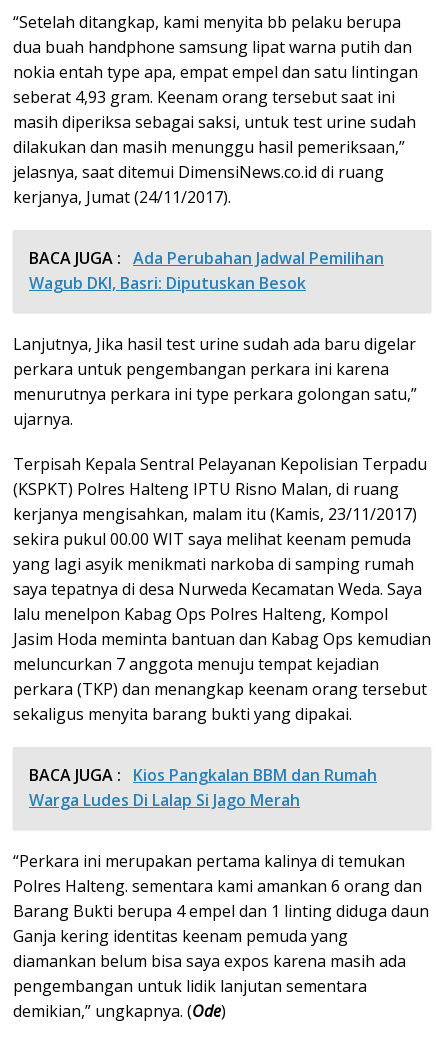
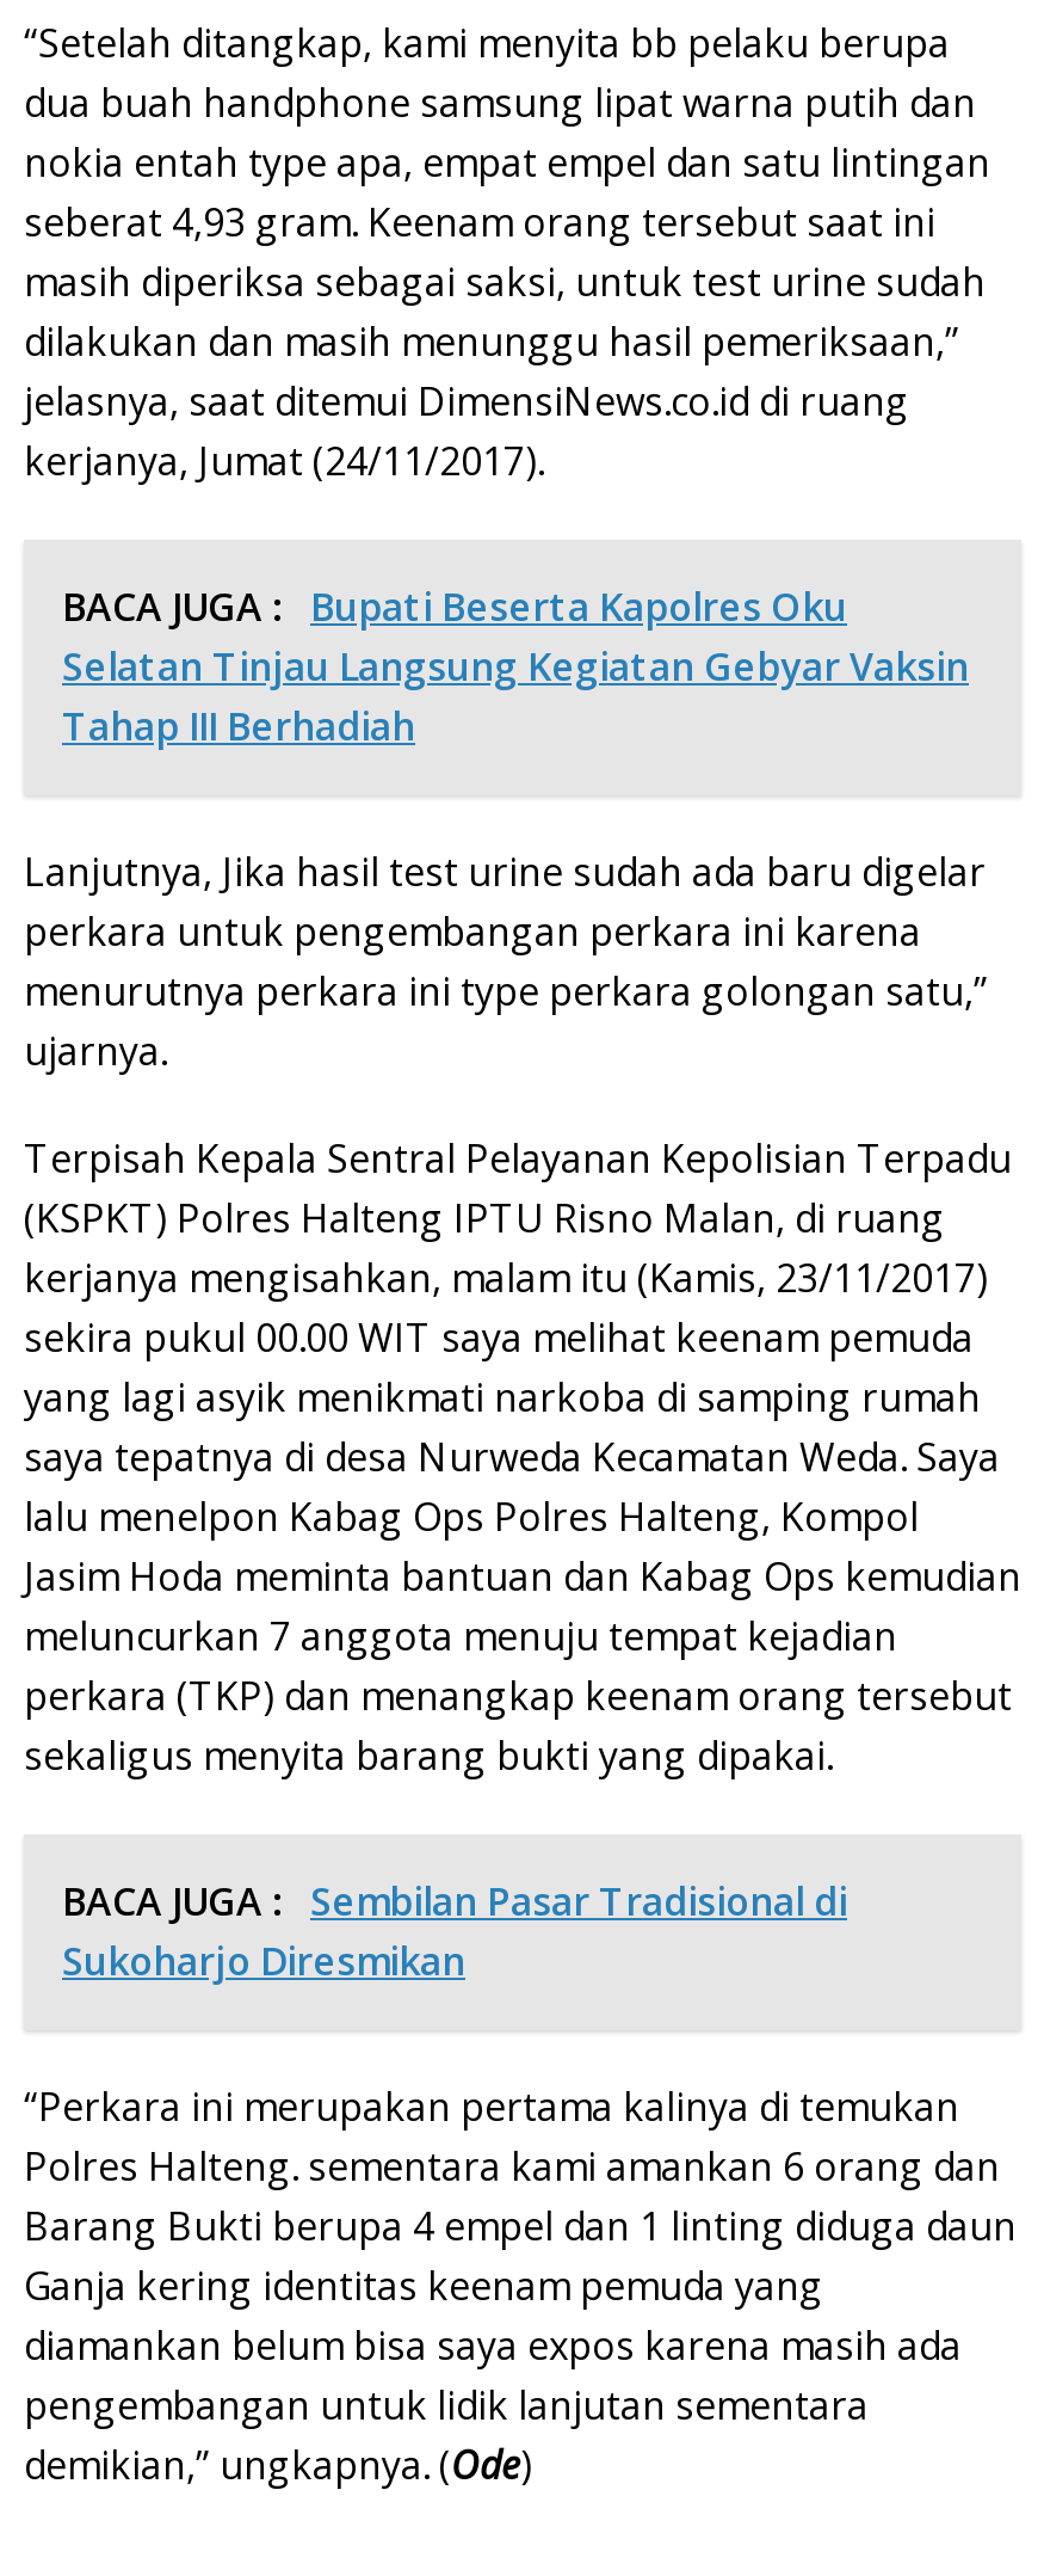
[29,247,384,294] BACA JUGA : Ada Perubahan Jadwal Pemilihan | Wagub DKI, Basri: Diputuskan Besok -> [62,580,969,752] BACA JUGA : Bupati Beserta Kapolres Oku | Selatan Tinjau Langsung Kegiatan Gebyar Vaksin | Tahap III Berhadiah
[29,764,377,811] BACA JUGA : Kios Pangkalan BBM dan Rumah | Warga Ludes Di Lalap Si Jago Merah -> [62,1875,847,1987] BACA JUGA : Sembilan Pasar Tradisional di | Sukoharjo Diresmikan

